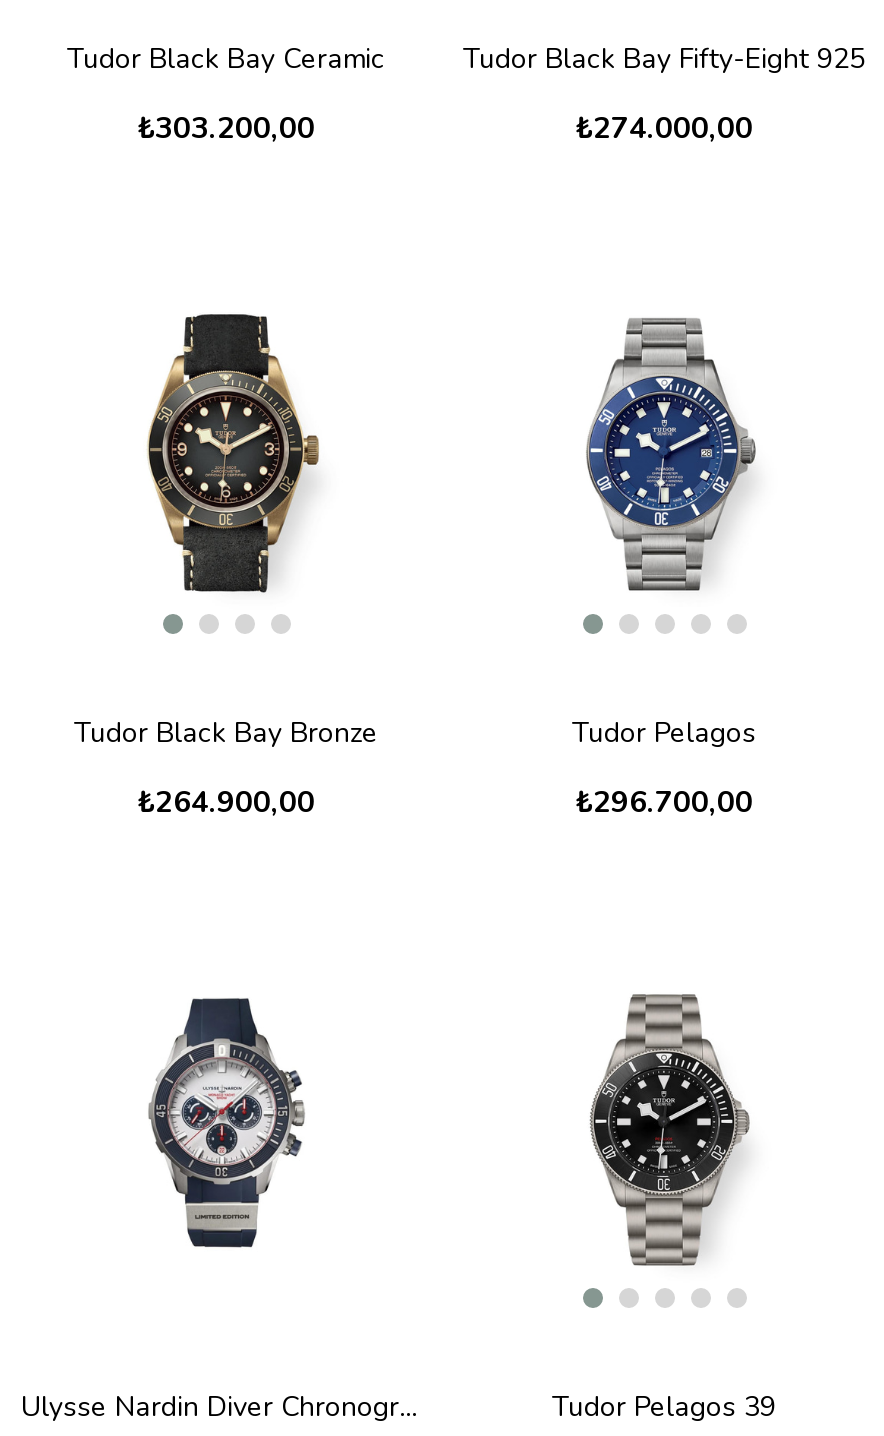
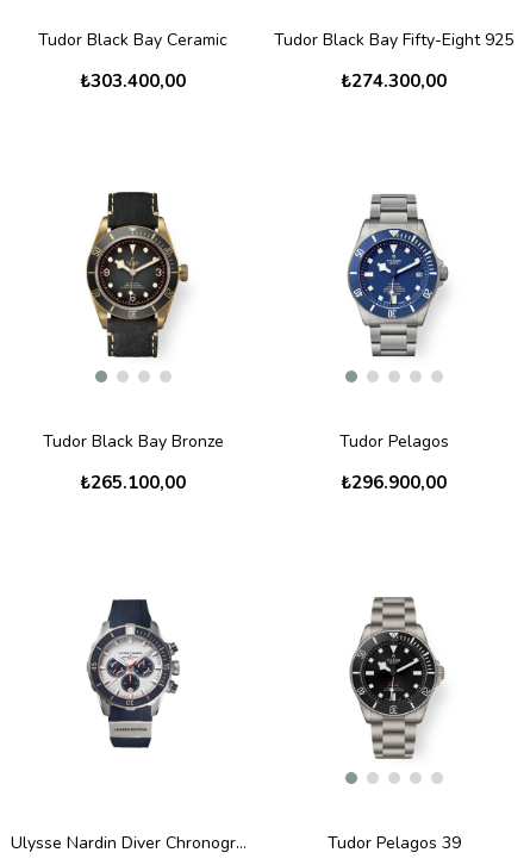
[137,108,315,148] ₺303.200,00 -> [80,69,186,93] ₺303.400,00
[575,108,753,148] ₺274.000,00 -> [341,69,447,93] ₺274.300,00
[137,782,315,822] ₺264.900,00 -> [80,471,186,494] ₺265.100,00
[575,782,753,822] ₺296.700,00 -> [341,471,447,494] ₺296.900,00

